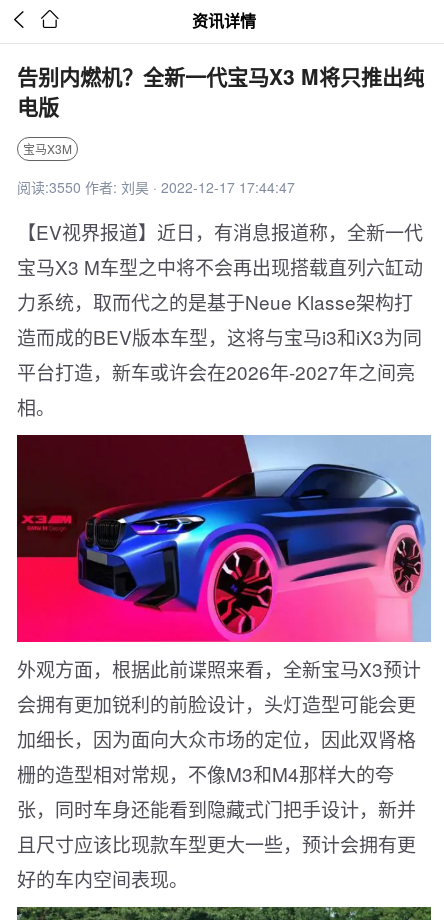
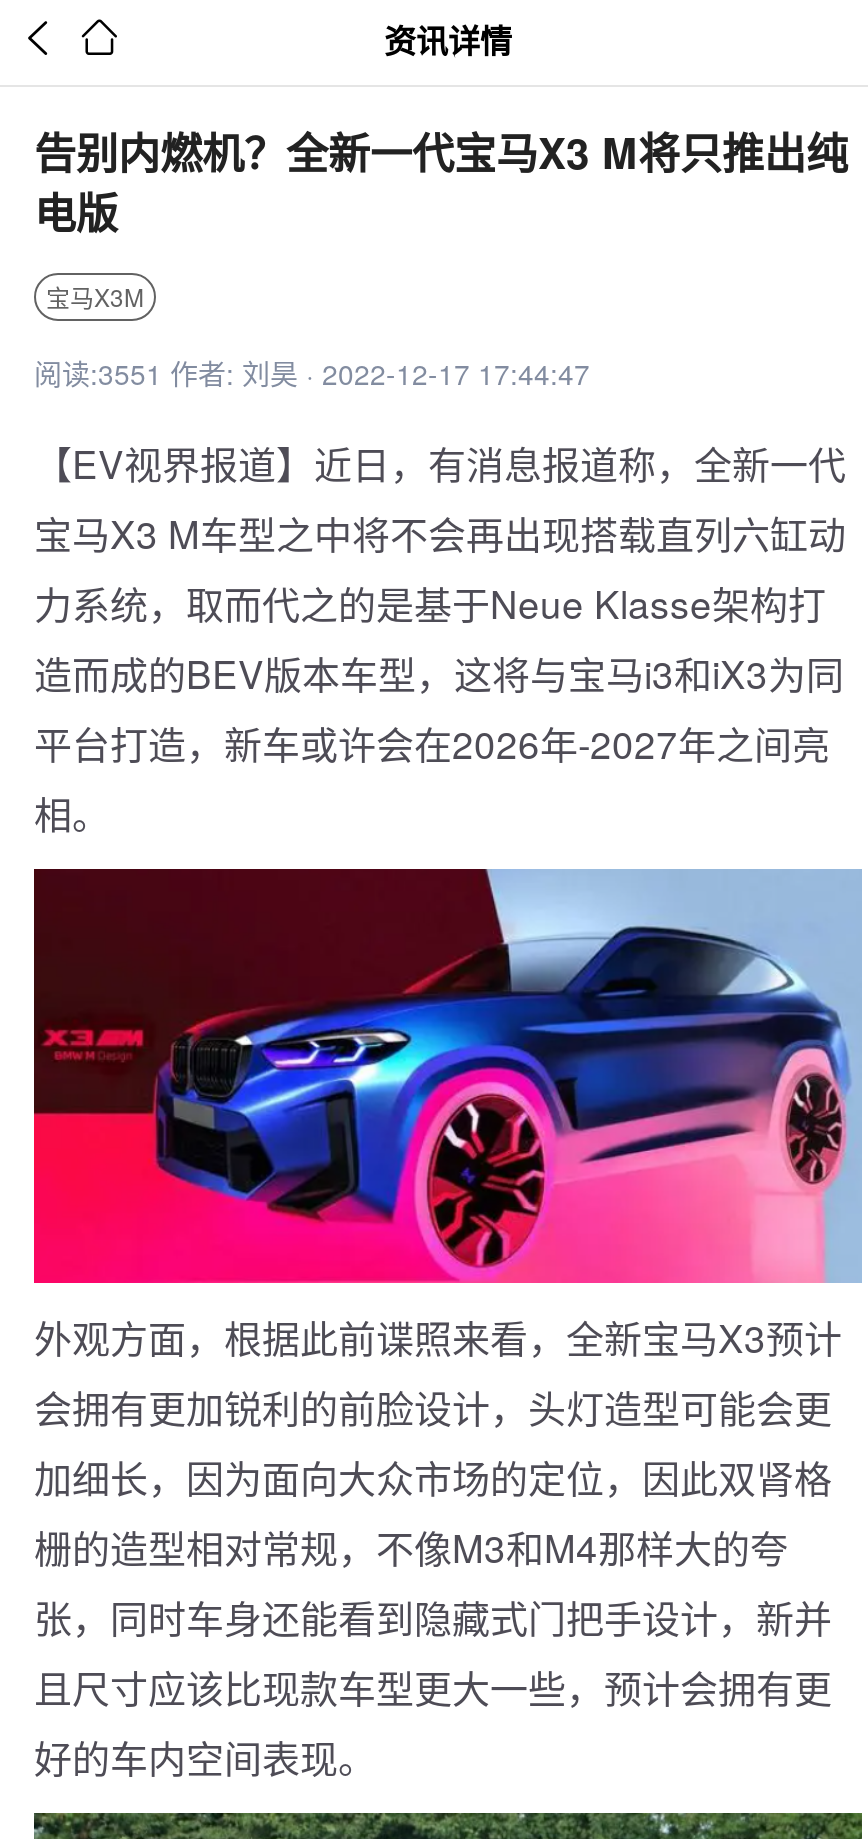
[17,177,295,197] 阅读:3550 作者: 刘昊 · 2022-12-17 17:44:47 -> [34,353,590,393] 阅读:3551 作者: 刘昊 · 2022-12-17 17:44:47

